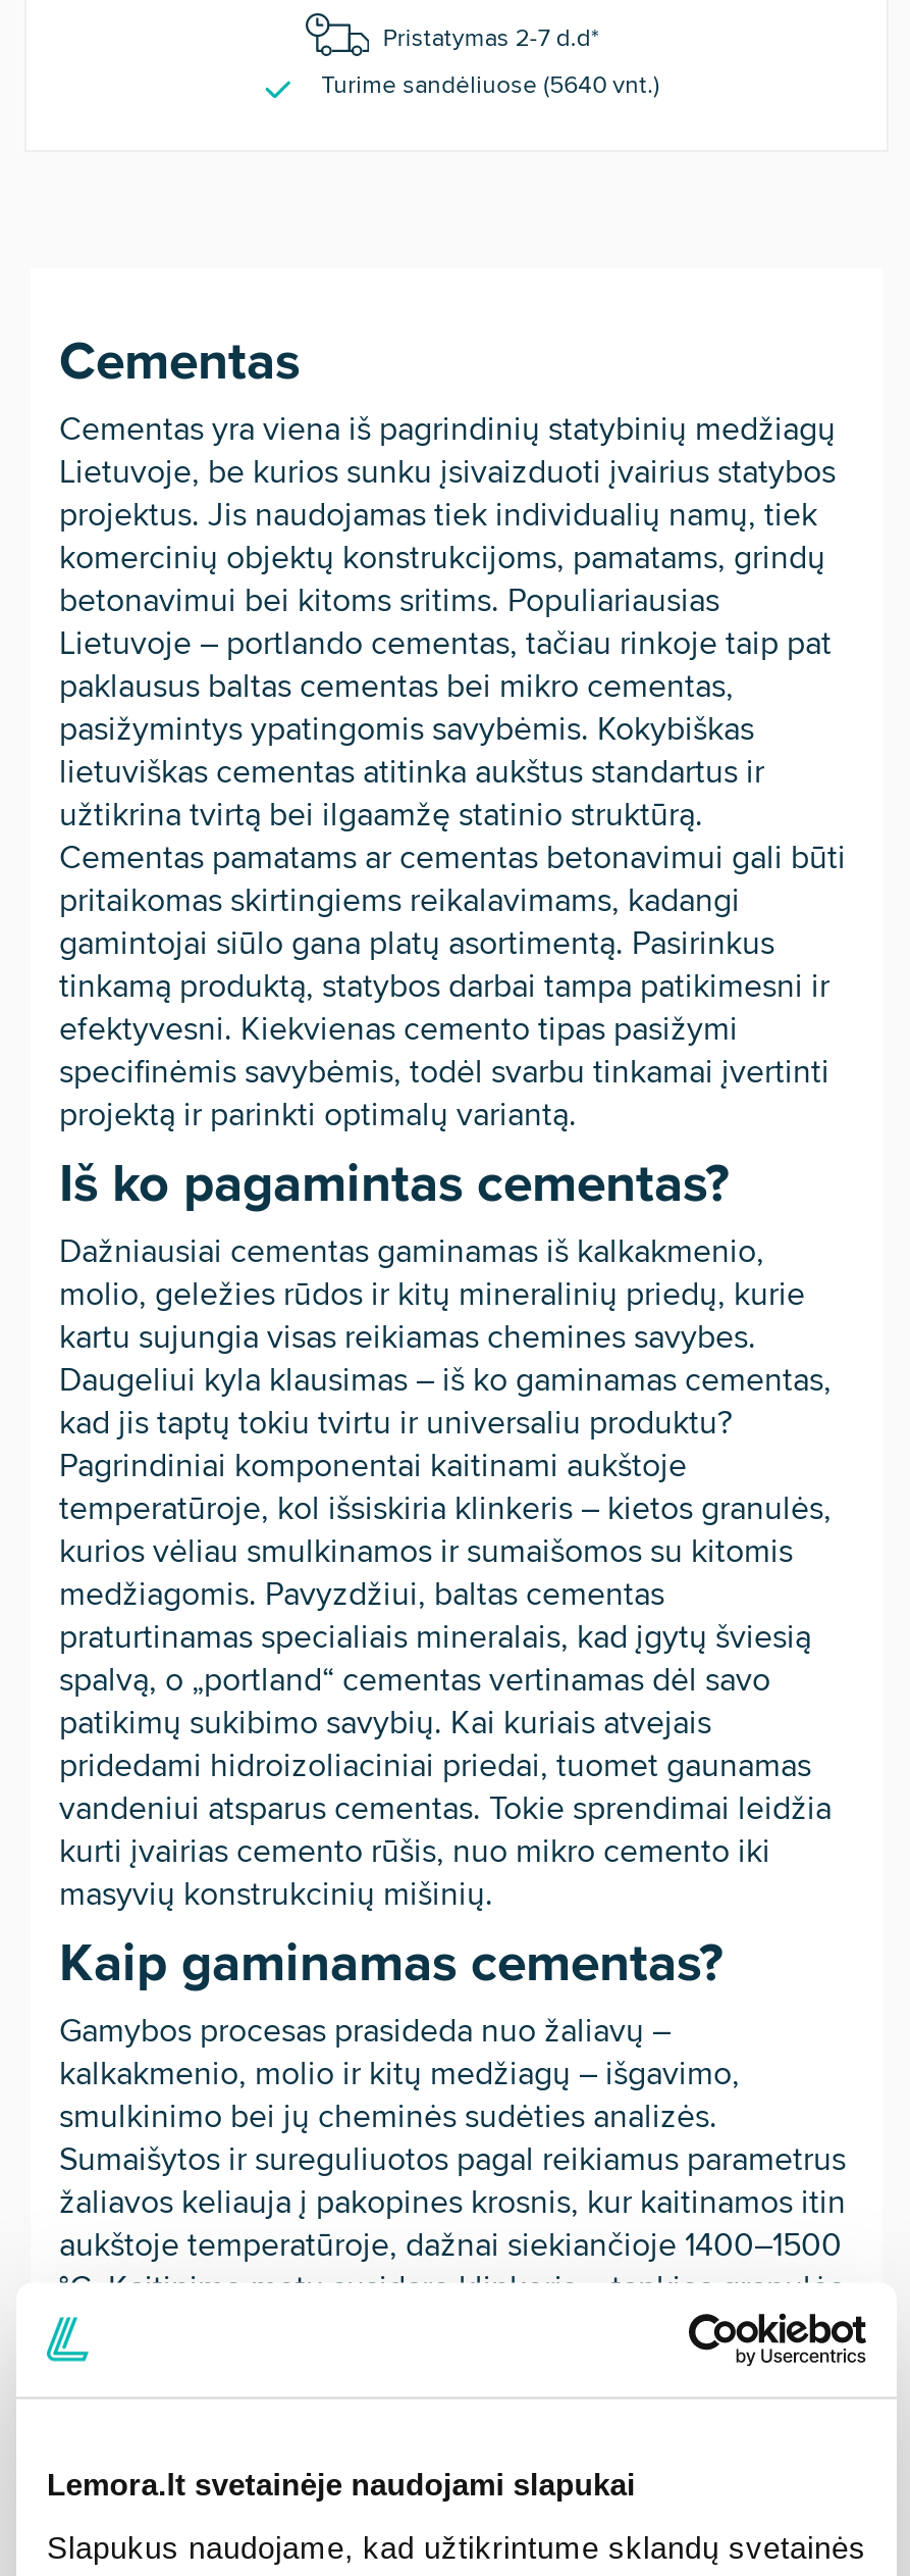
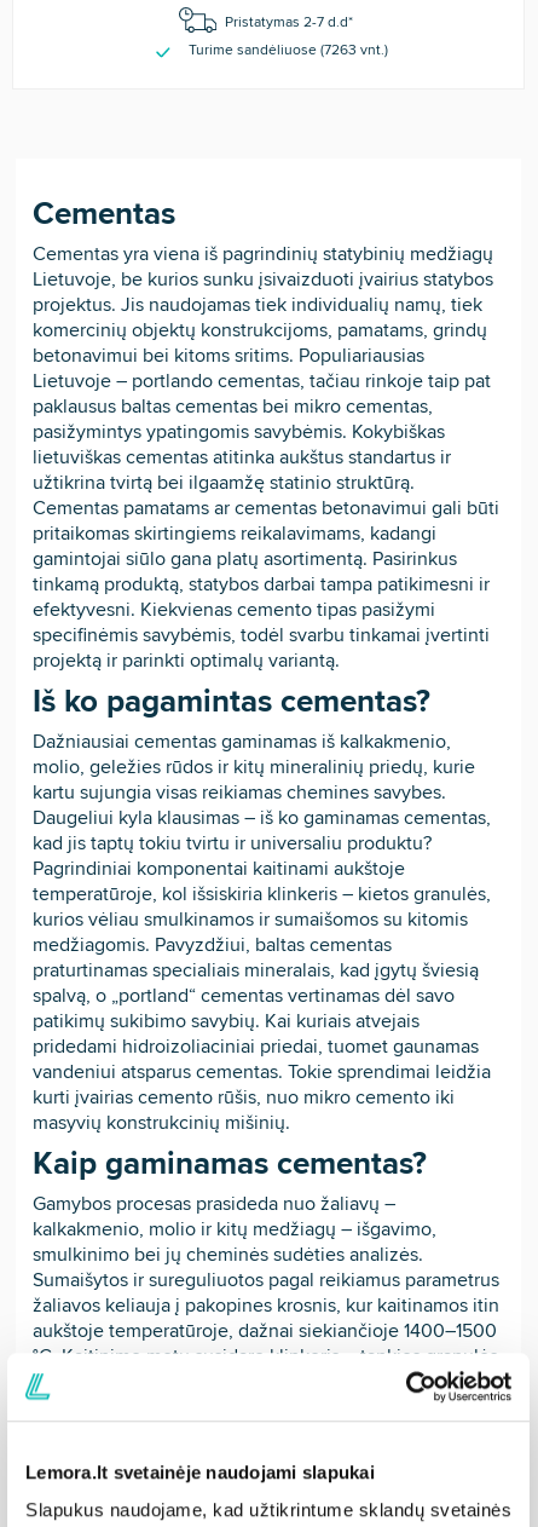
[321,66,660,101] Turime sandėliuose (5640 vnt.) -> [189,39,388,59] Turime sandėliuose (7263 vnt.)

